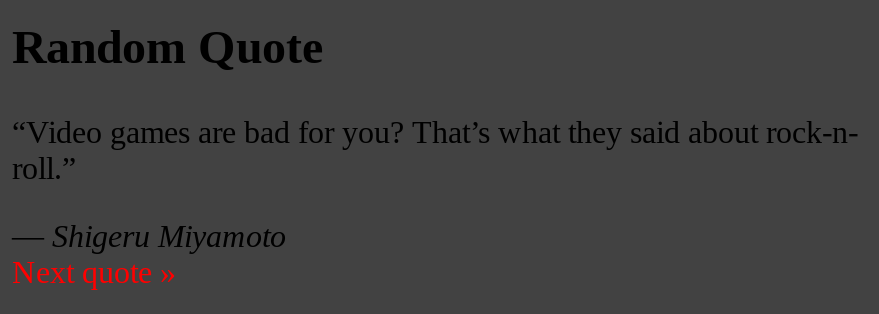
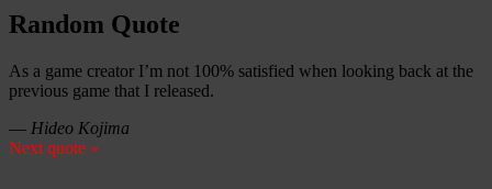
[12,115,858,185] “Video games are bad for you? That’s what they said about rock-n- | roll.” -> [9,62,473,100] As a game creator I’m not 100% satisfied when looking back at the | previous game that I released.
[12,219,286,253] — Shigeru Miyamoto -> [9,119,130,137] — Hideo Kojima

